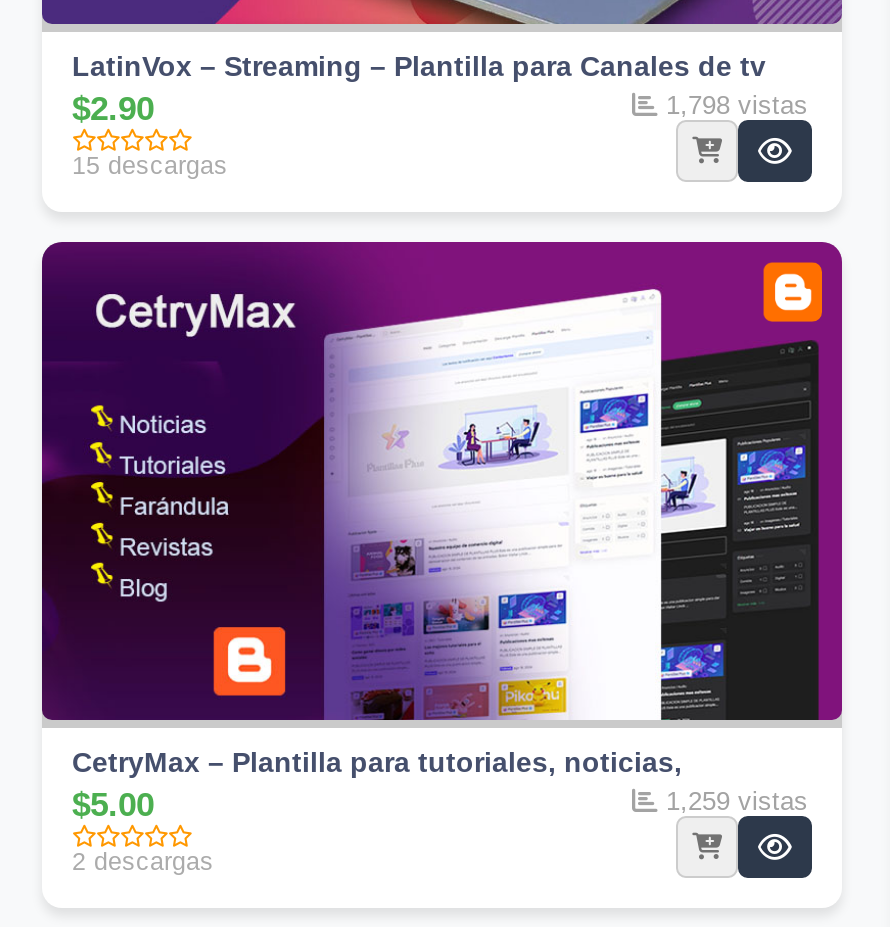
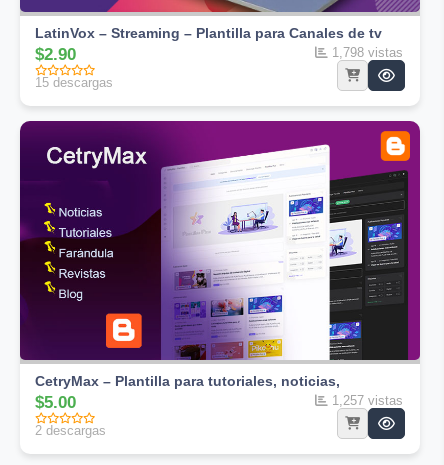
[658,787,808,817] 1,259 vistas -> [328,393,403,408] 1,257 vistas

